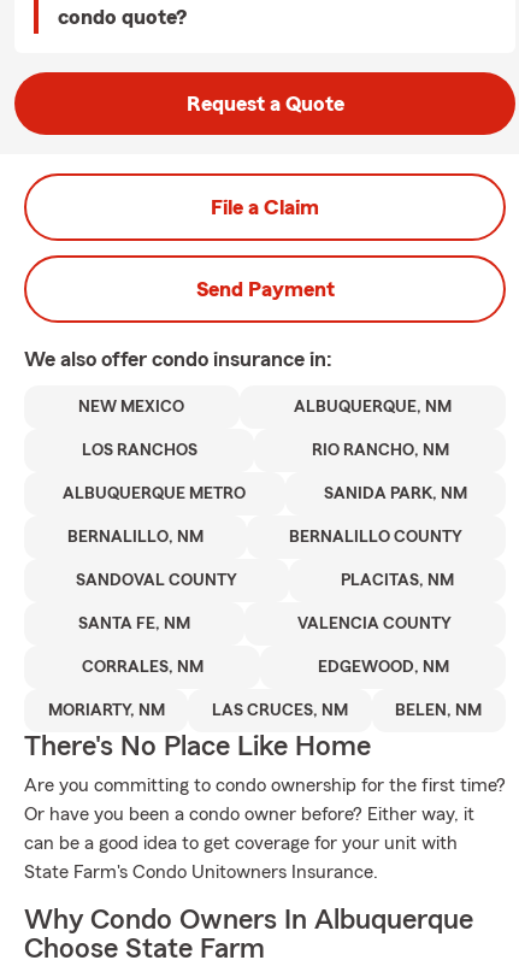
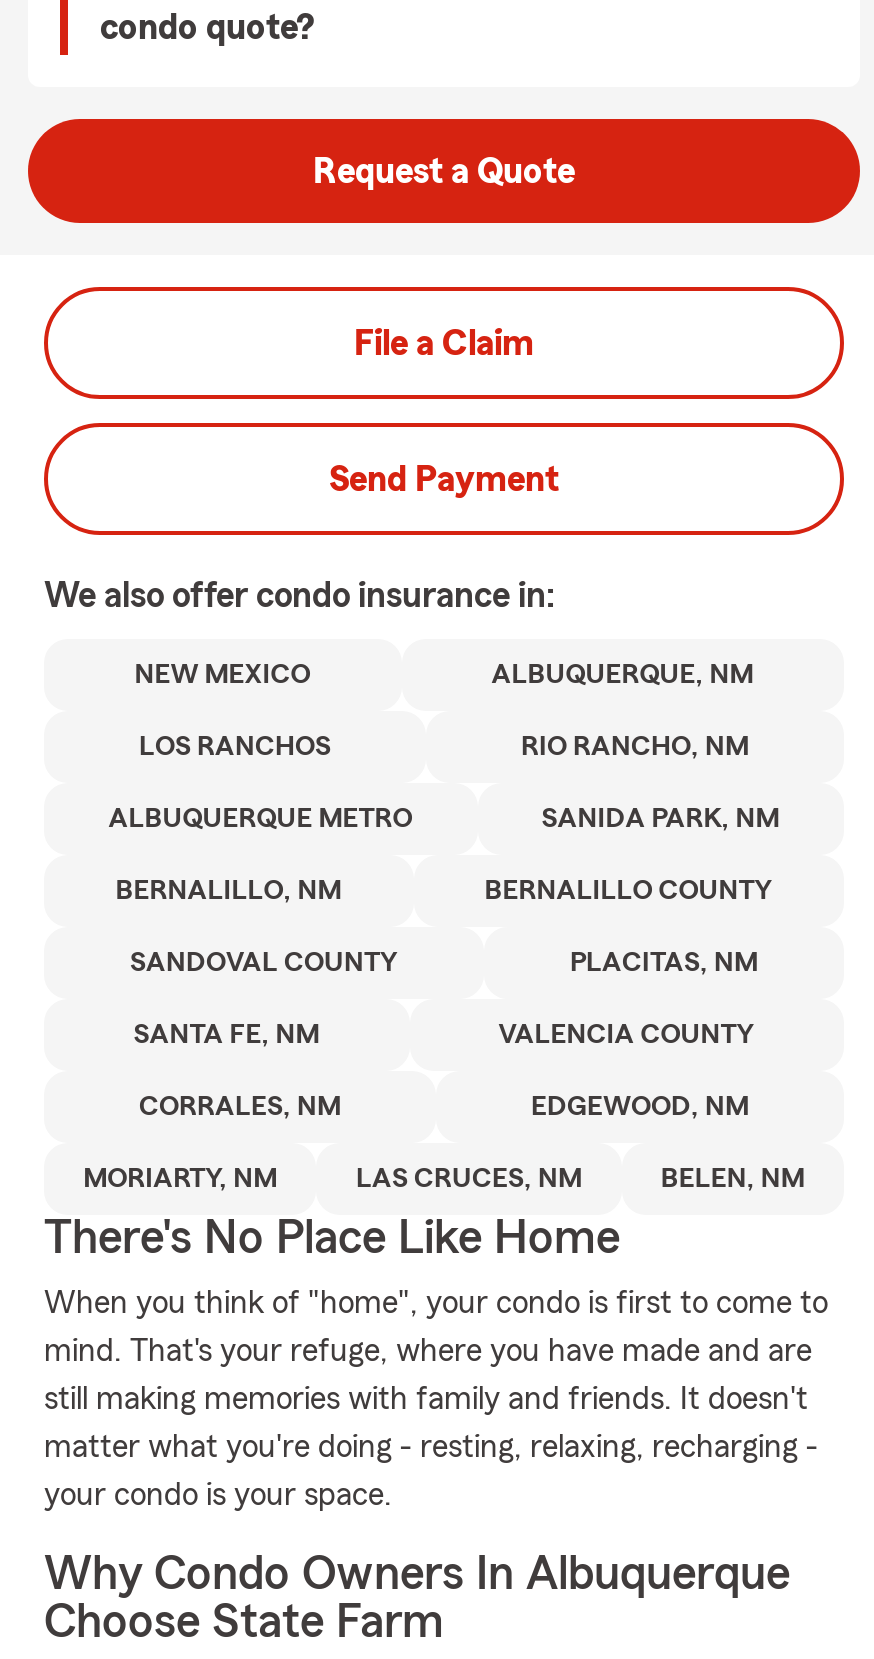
[24,776,506,882] Are you committing to condo ownership for the first time? | Or have you been a condo owner before? Either way, it | can be a good idea to get coverage for your unit with | State Farm's Condo Unitowners Insurance. -> [44,1287,828,1511] When you think of "home", your condo is first to come to | mind. That's your refuge, where you have made and are | still making memories with family and friends. It doesn't | matter what you're doing - resting, relaxing, recharging - | your condo is your space.

